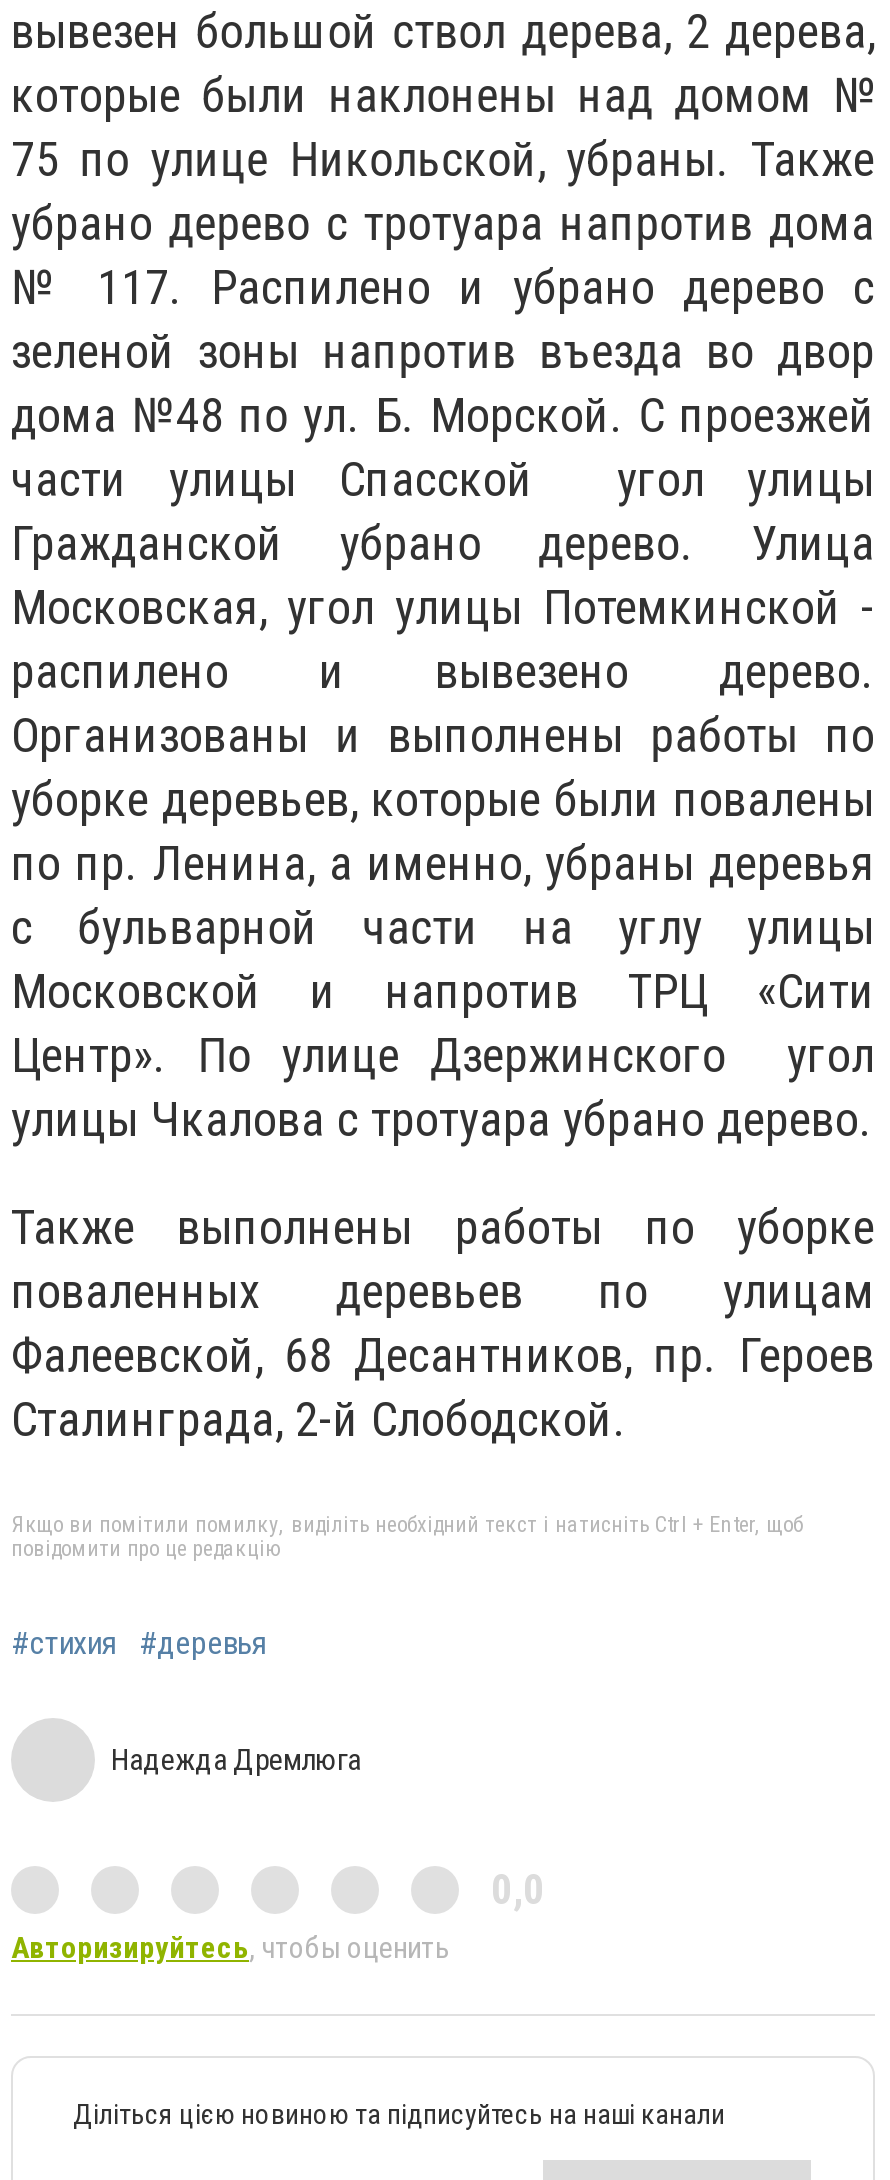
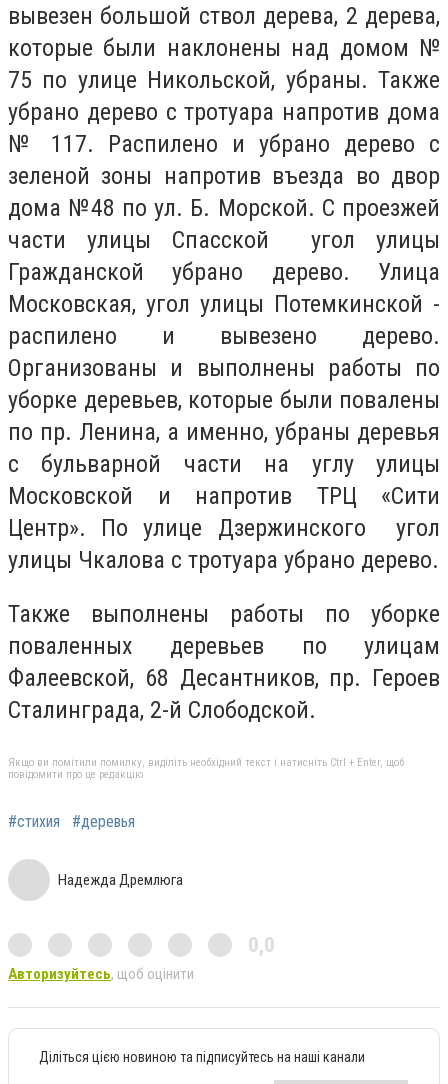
[11,1931,449,1967] Авторизируйтесь, чтобы оценить -> [8,965,194,983] Авторизуйтесь, щоб оцінити

